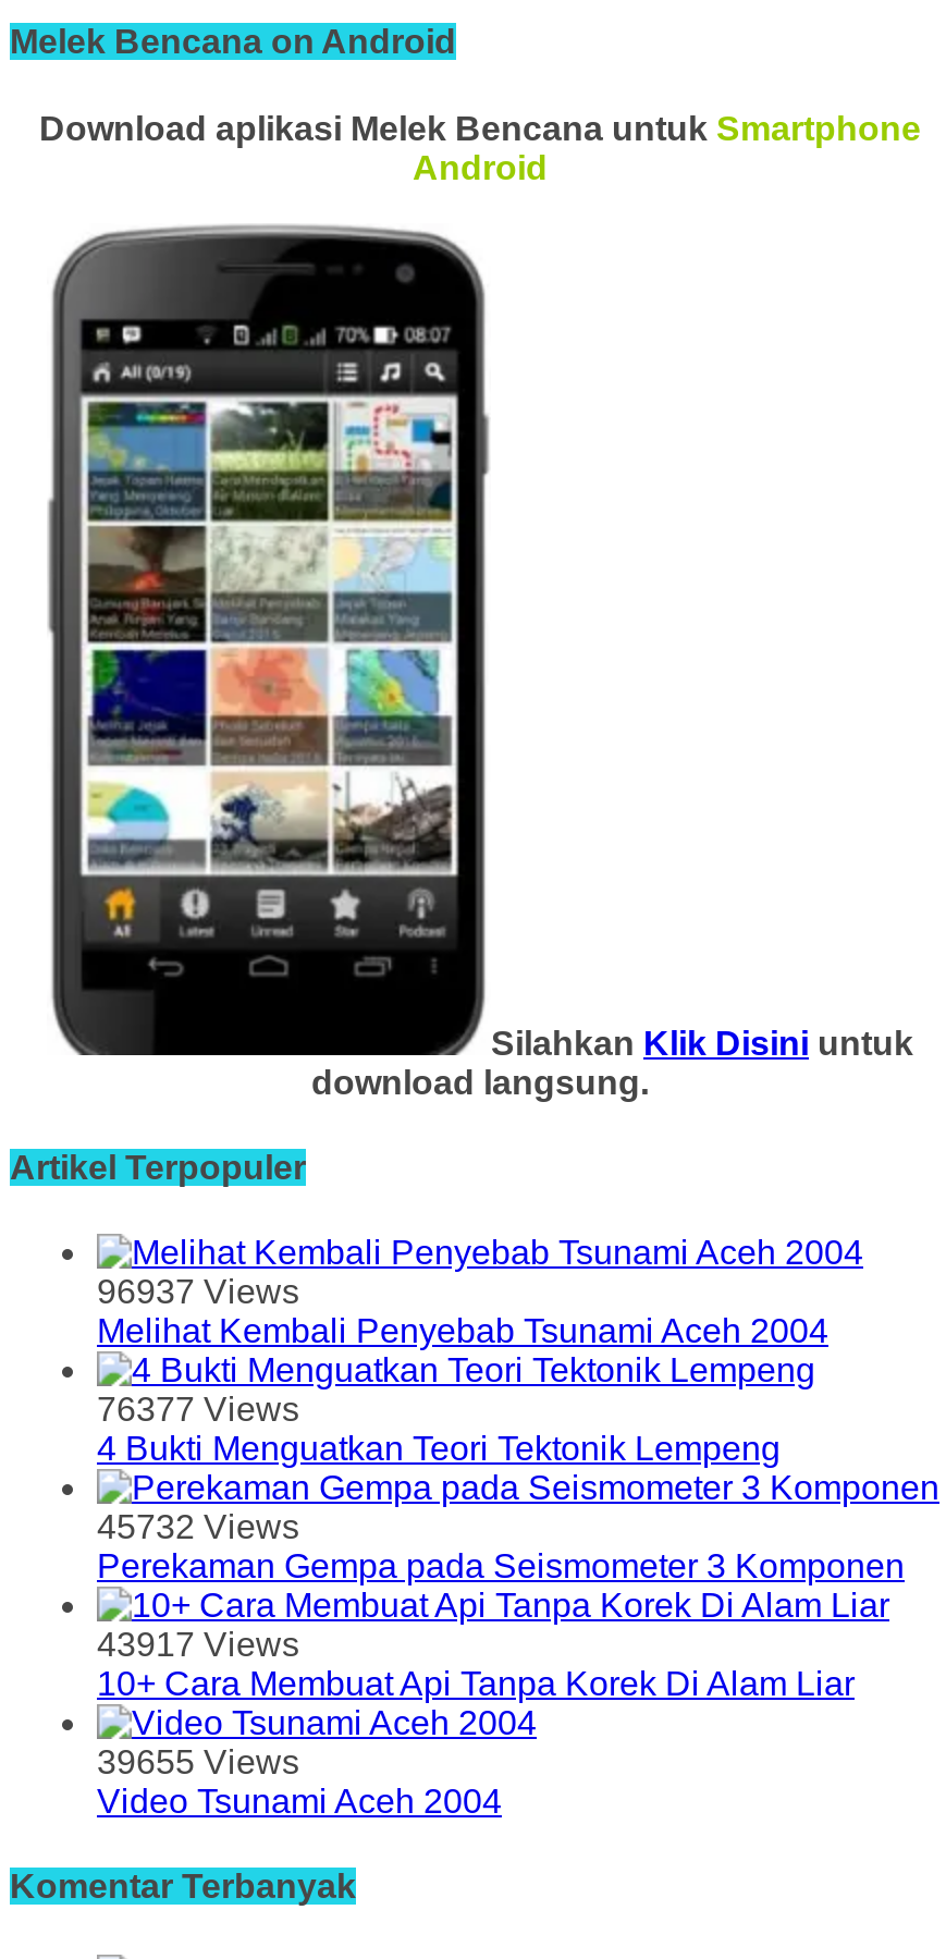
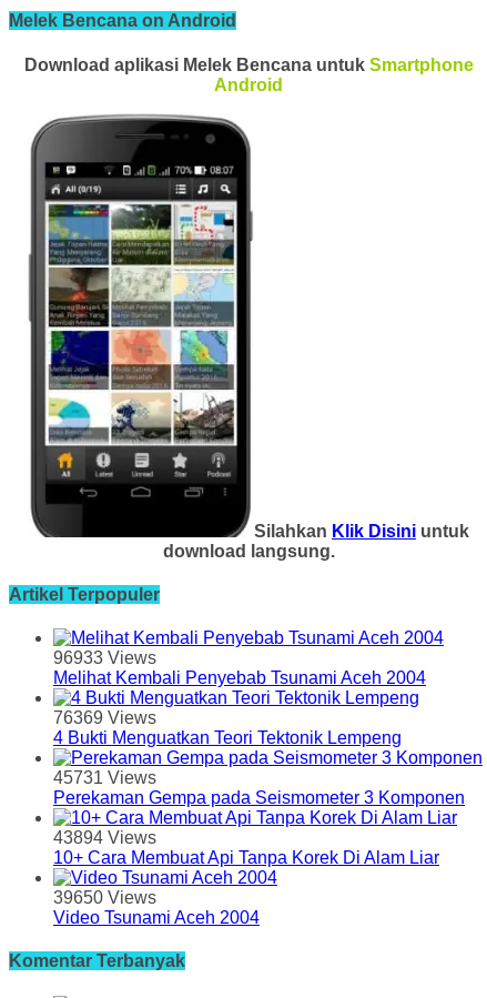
[97,1273,299,1310] 96937 Views -> [53,649,156,667] 96933 Views
[97,1391,299,1428] 76377 Views -> [53,708,156,727] 76369 Views
[97,1509,299,1546] 45732 Views -> [53,768,156,787] 45731 Views
[97,1626,299,1663] 43917 Views -> [53,828,156,847] 43894 Views
[97,1744,299,1781] 39655 Views -> [53,888,156,907] 39650 Views

